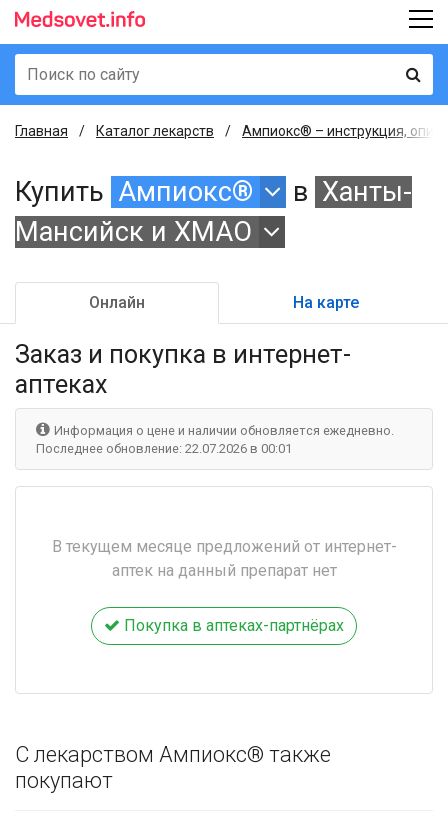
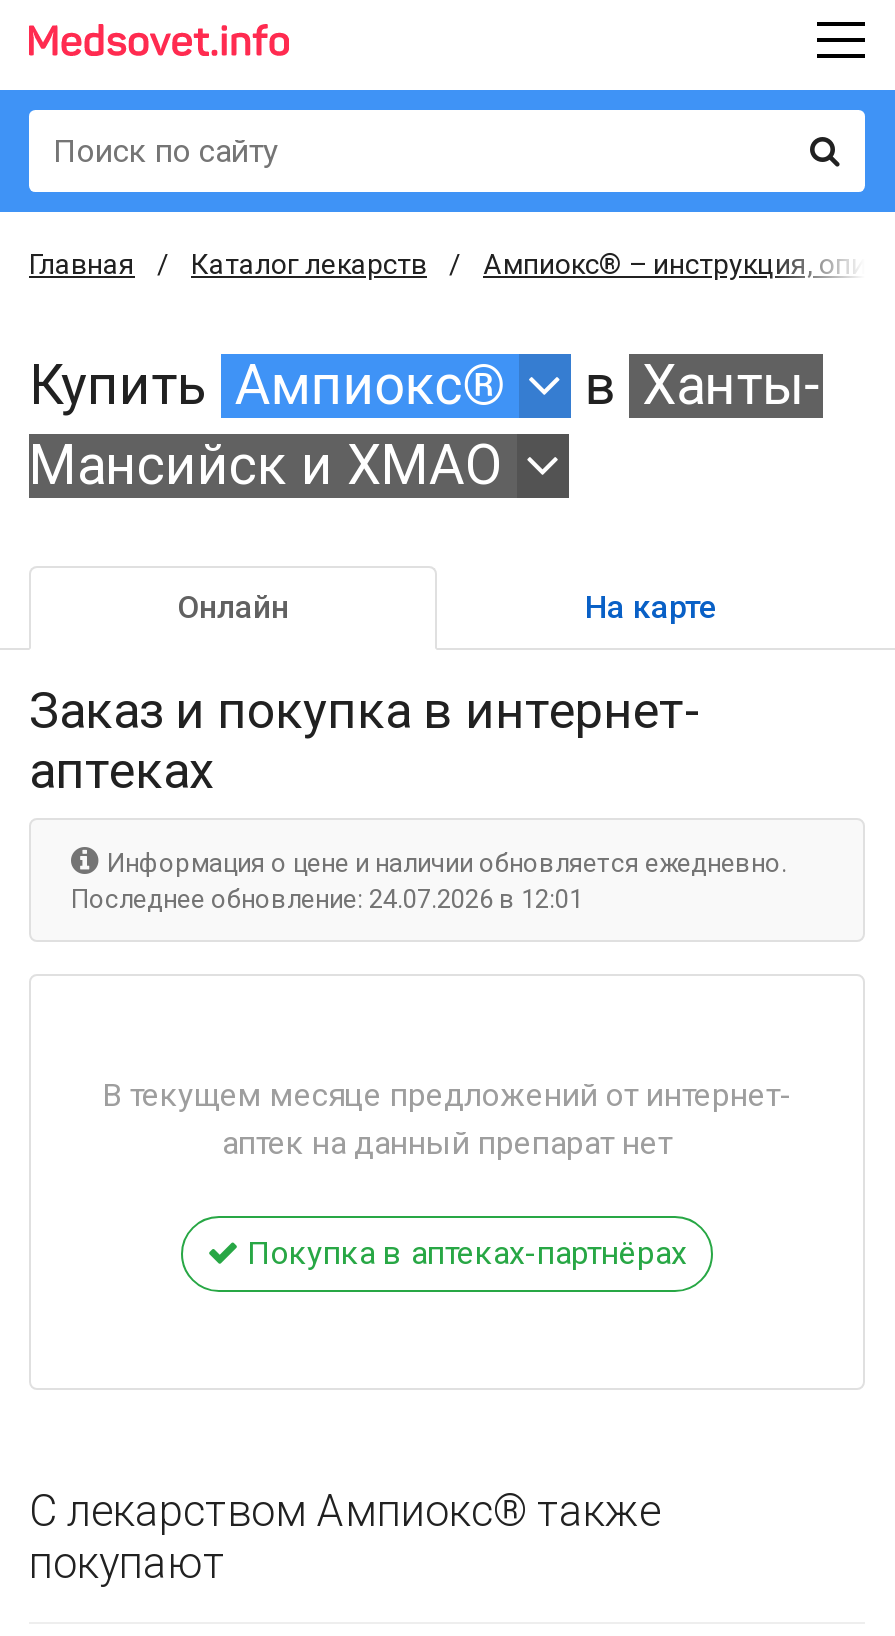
[36,441,292,456] Последнее обновление: 22.07.2026 в 00:01 -> [71,884,583,914] Последнее обновление: 24.07.2026 в 12:01

